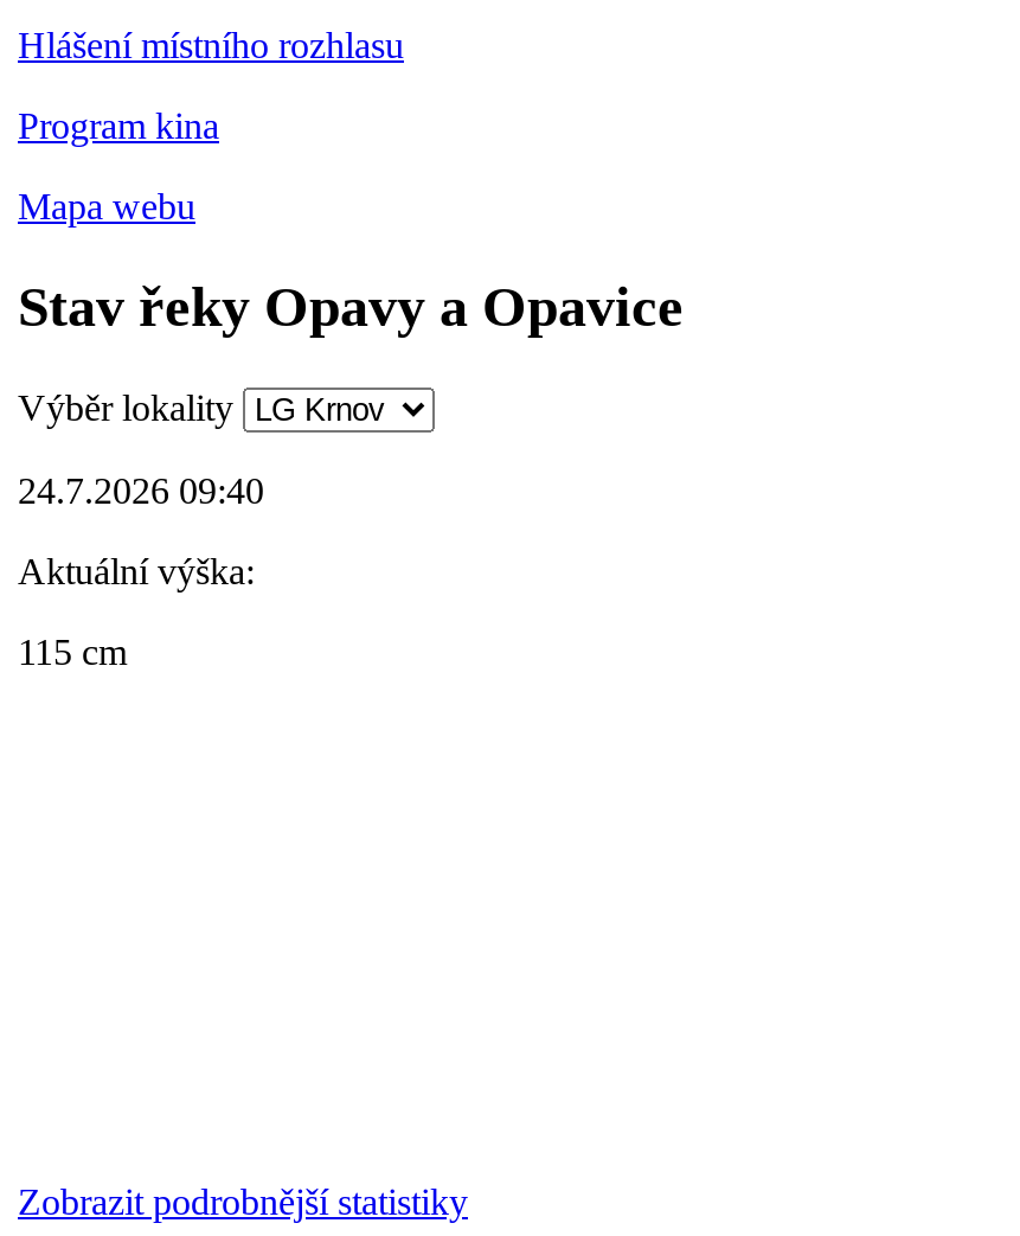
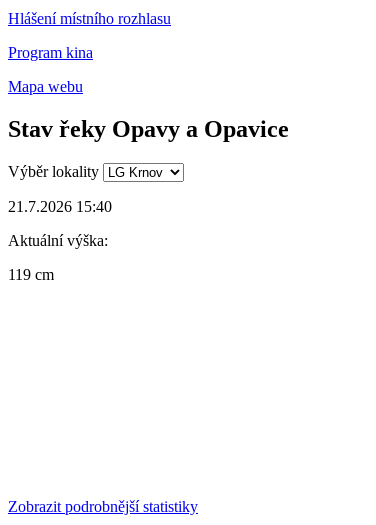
[18,470,264,510] 24.7.2026 09:40 -> [8,198,112,215] 21.7.2026 15:40
[18,631,127,671] 115 cm -> [8,266,54,283] 119 cm

